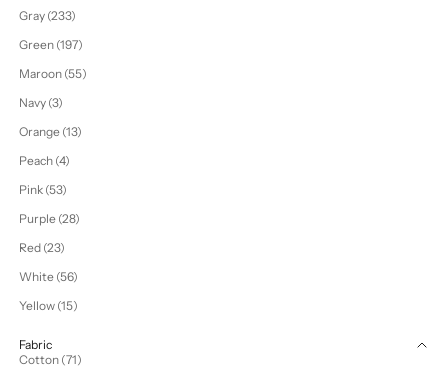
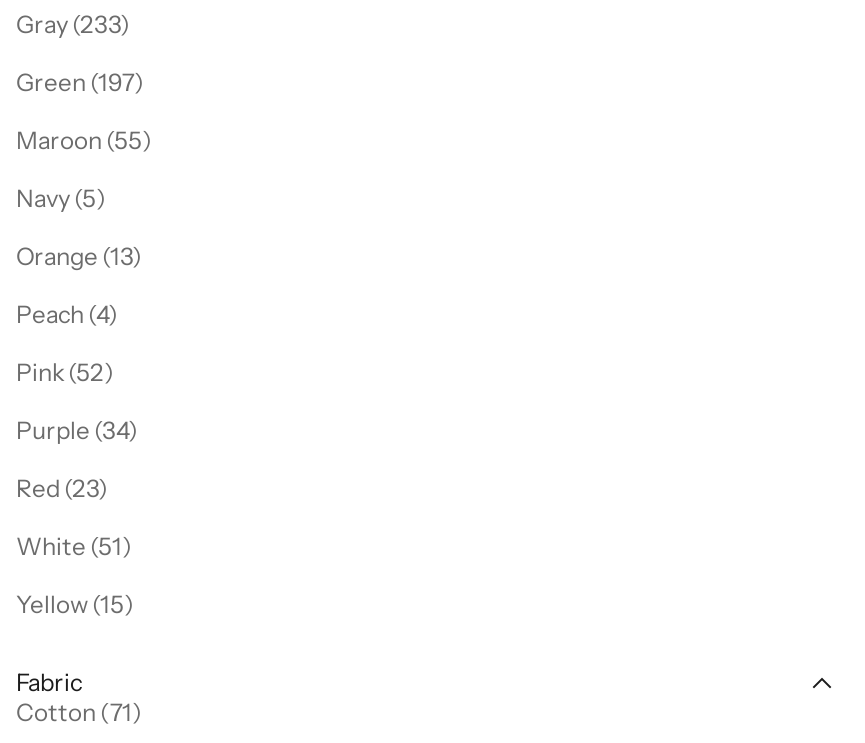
[19,95,63,110] Navy (3) -> [16,183,106,213] Navy (5)
[19,182,67,197] Pink (53) -> [16,357,114,387] Pink (52)
[19,211,80,226] Purple (28) -> [16,415,138,445] Purple (34)
[19,269,78,284] White (56) -> [16,531,132,561] White (51)

